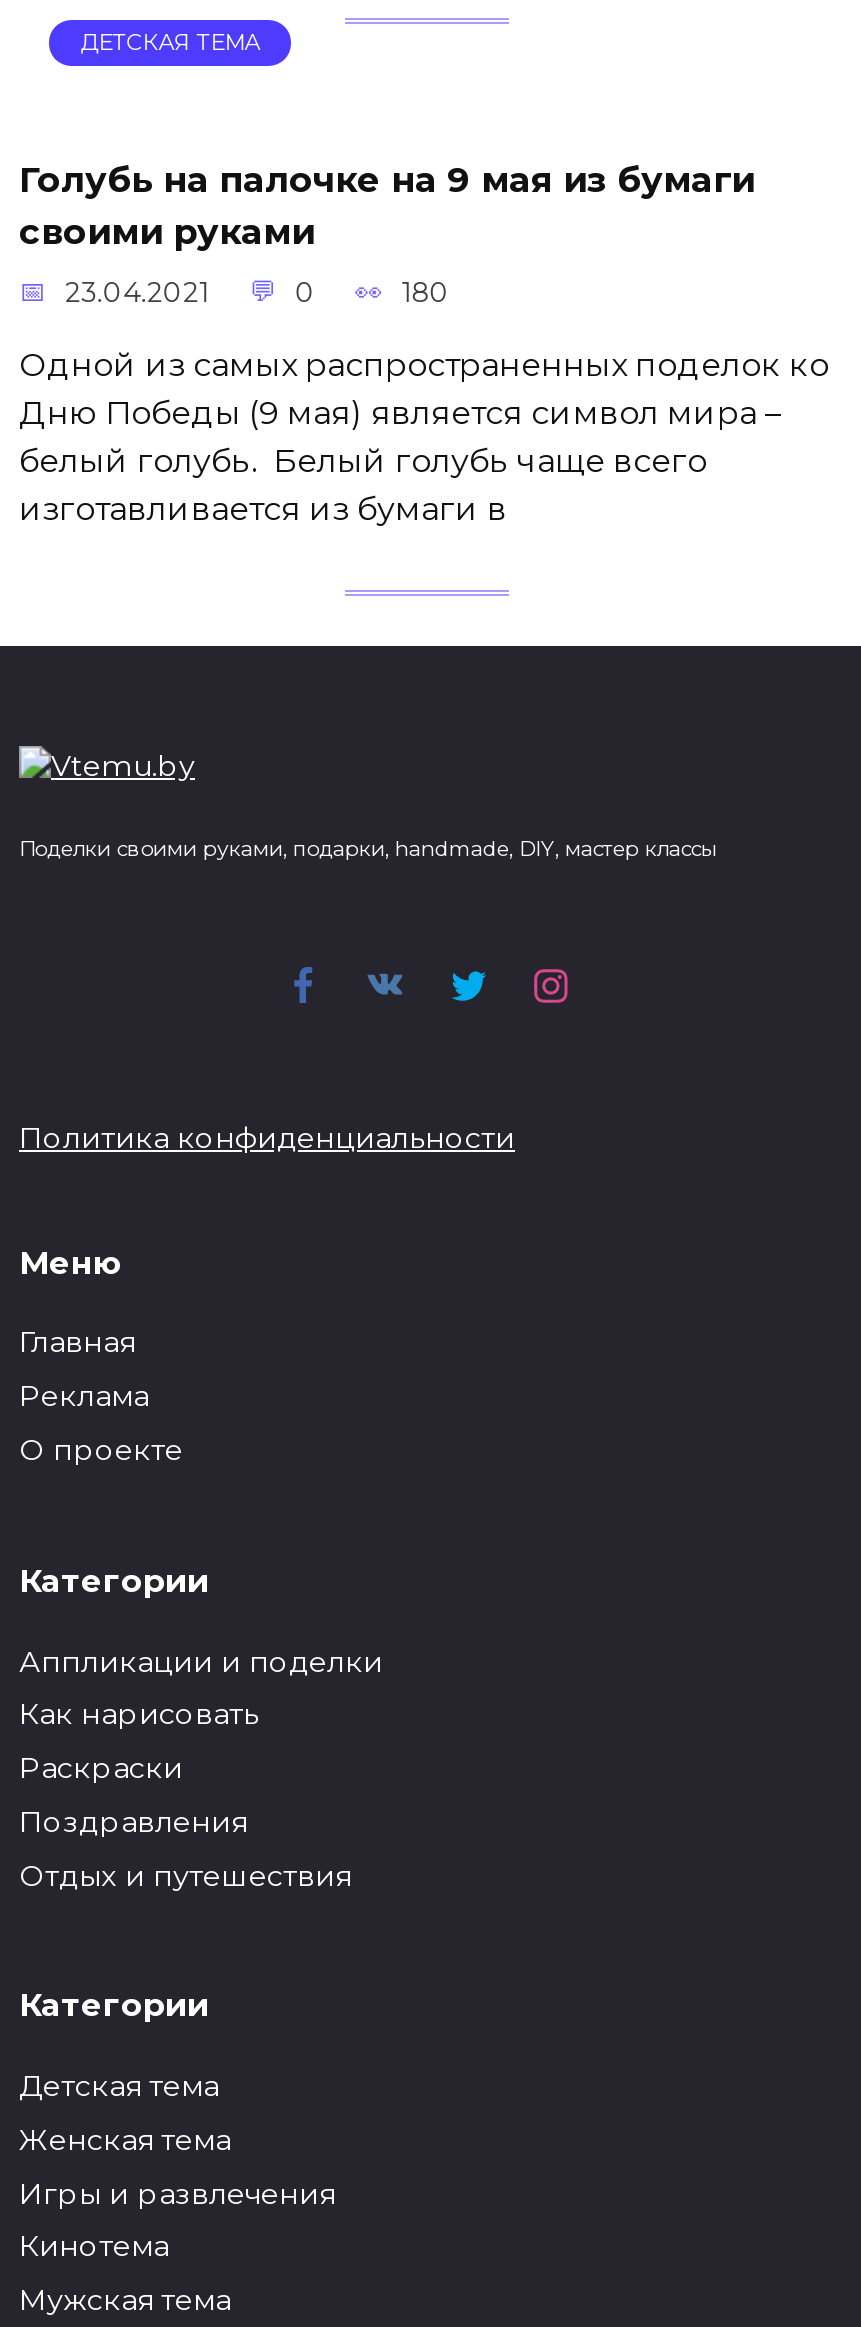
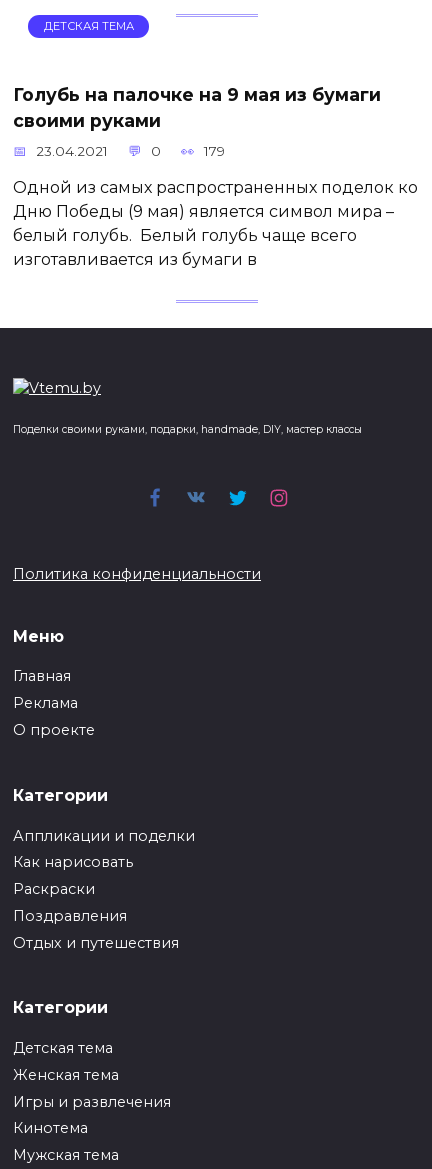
[402,276,450,308] 180 -> [204,143,225,159] 179

